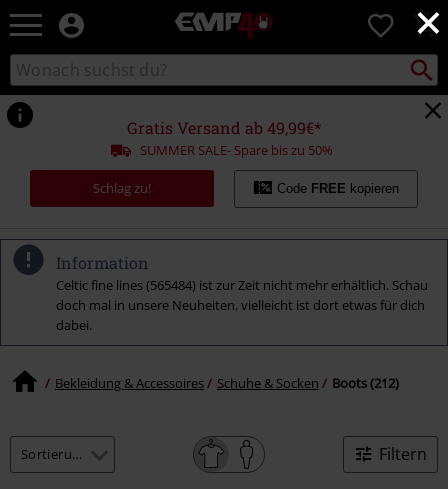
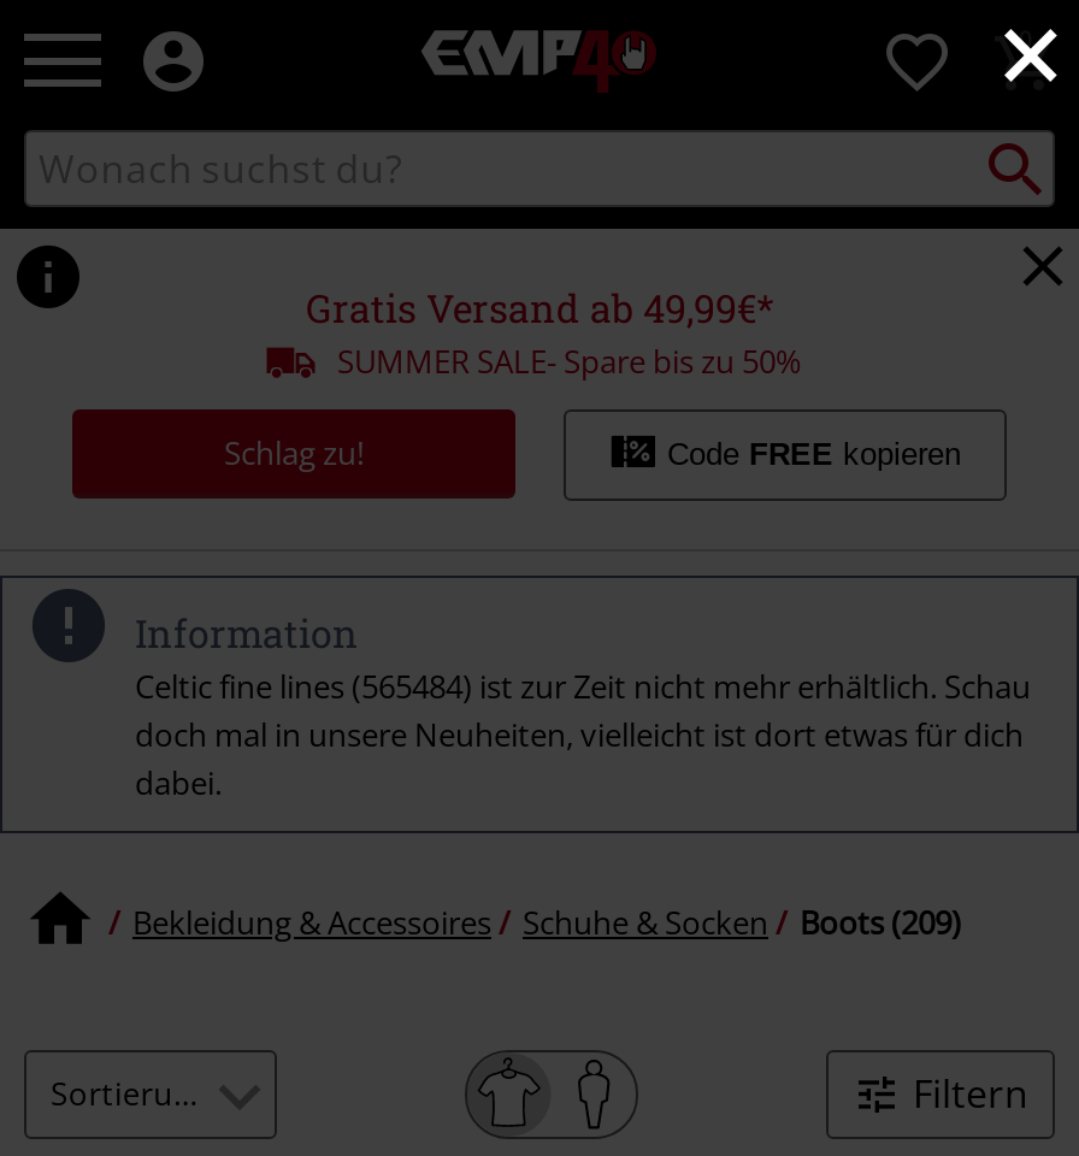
[55,374,399,392] Bekleidung & Accessoires Schuhe & Socken Boots (212) -> [132,901,961,944] Bekleidung & Accessoires Schuhe & Socken Boots (209)

